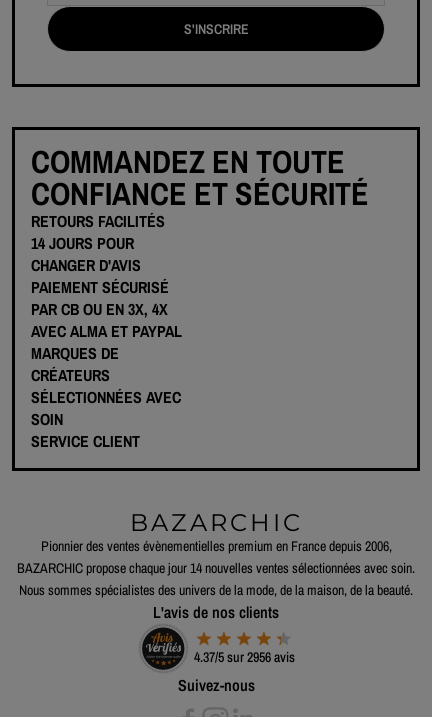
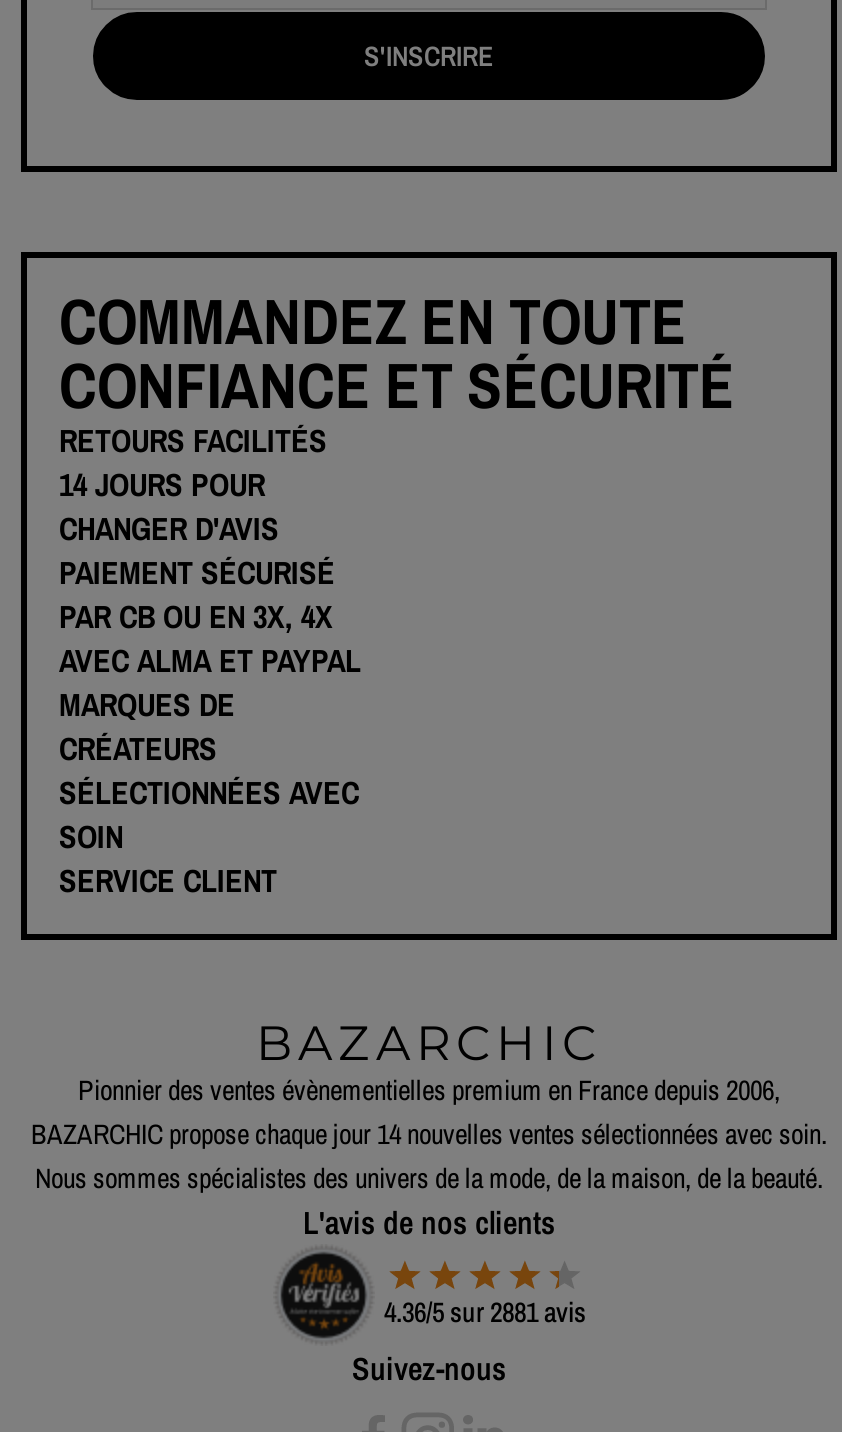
[193,648,294,666] 4.37/5 sur 2956 avis -> [384,1294,586,1330] 4.36/5 sur 2881 avis

